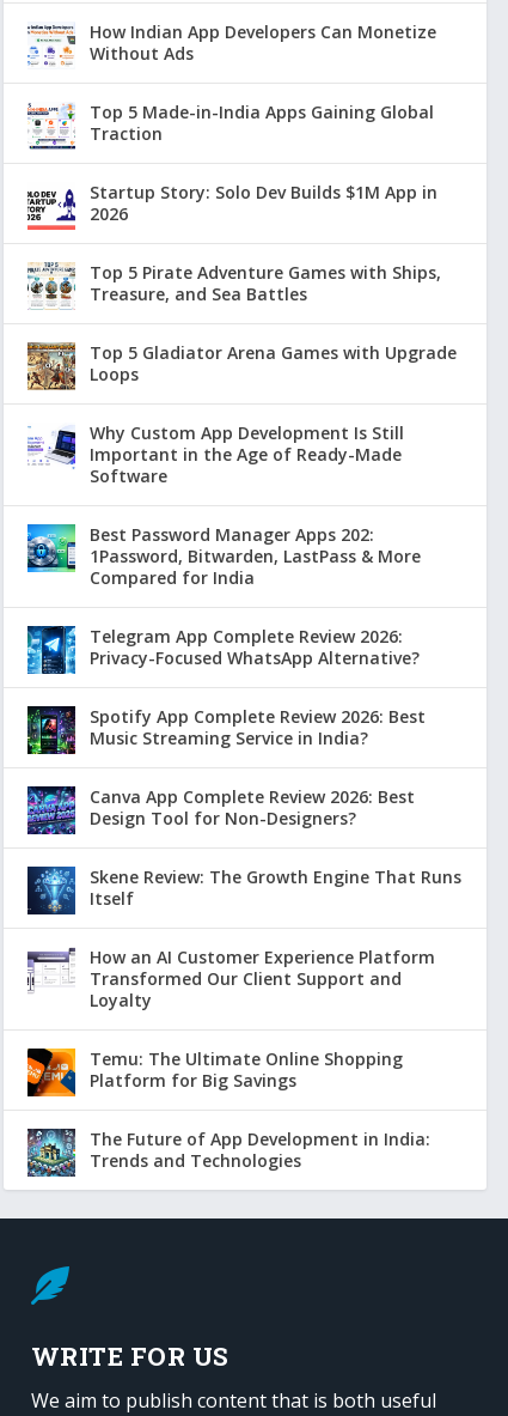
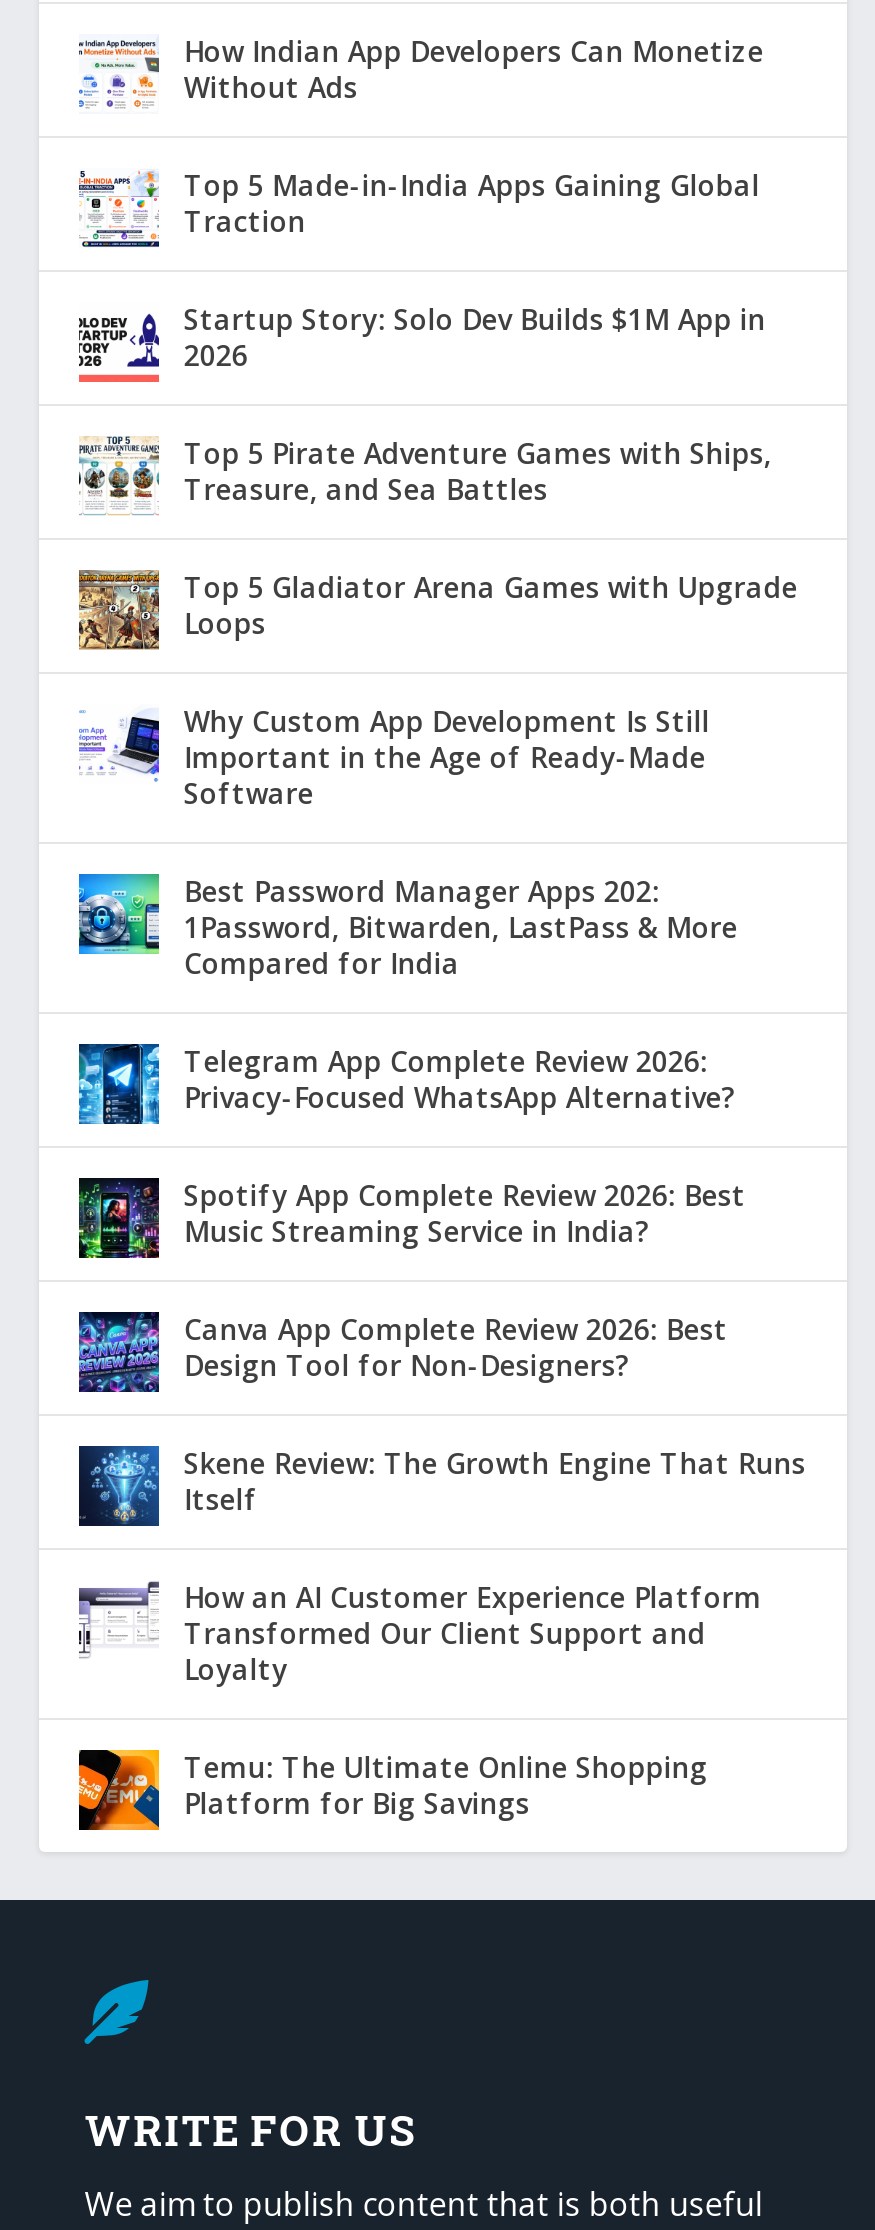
[26,1127,431,1178] [image] | The Future of App Development in India: | Trends and Technologies -> none

